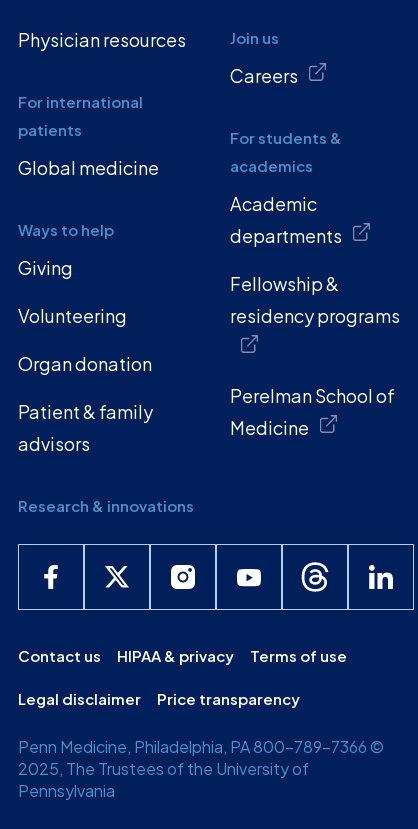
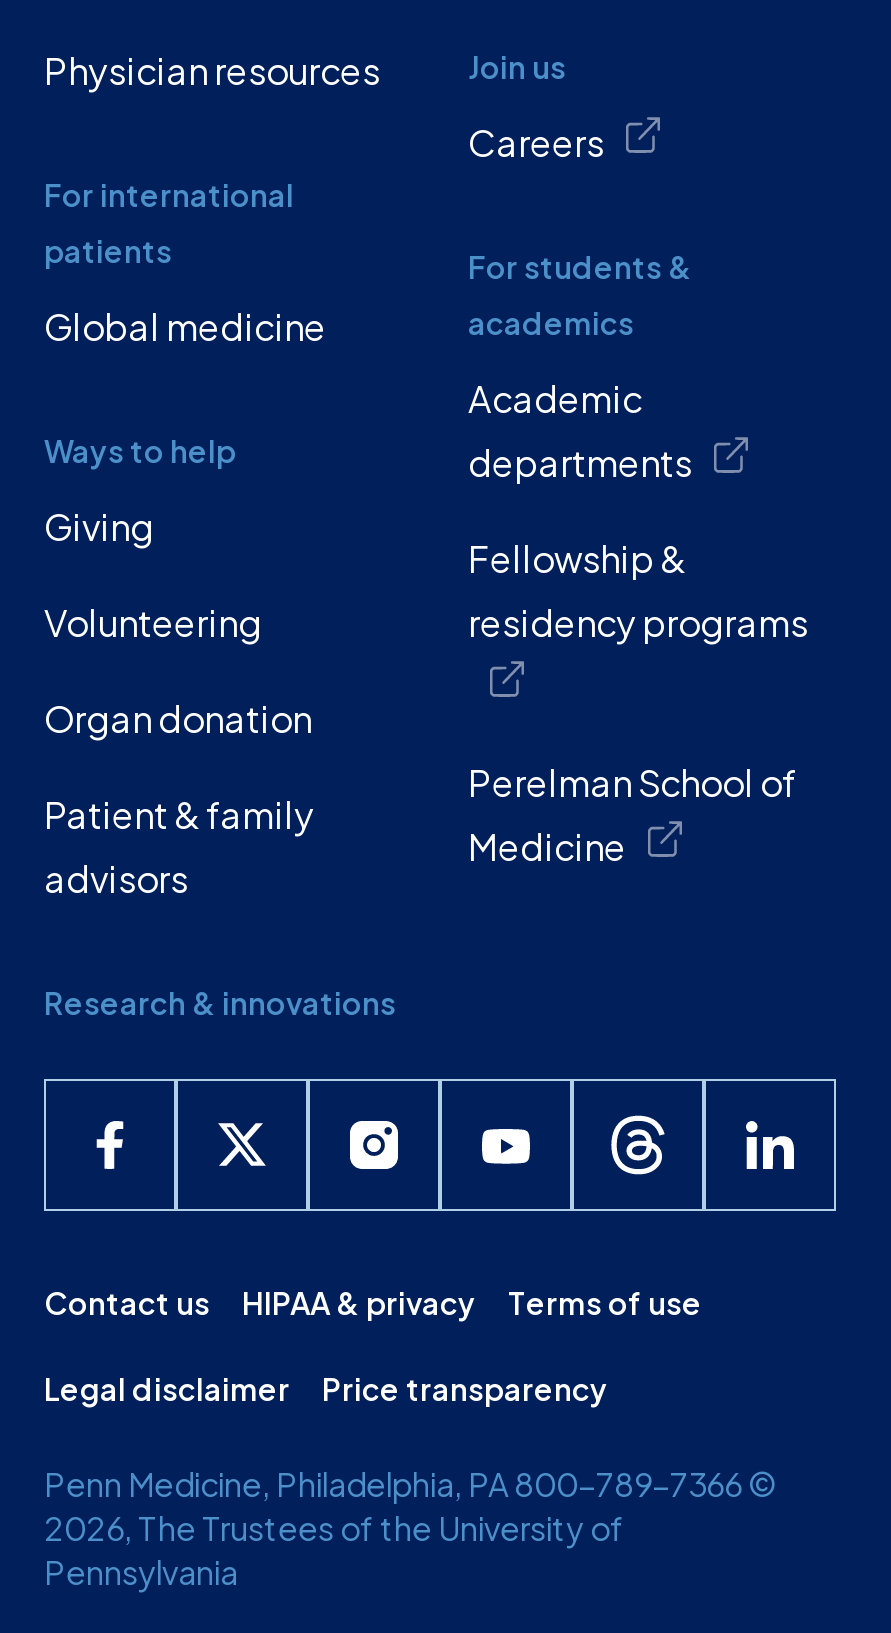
[18,758,309,779] 2025, The Trustees of the University of -> [44,1507,624,1549] 2026, The Trustees of the University of

